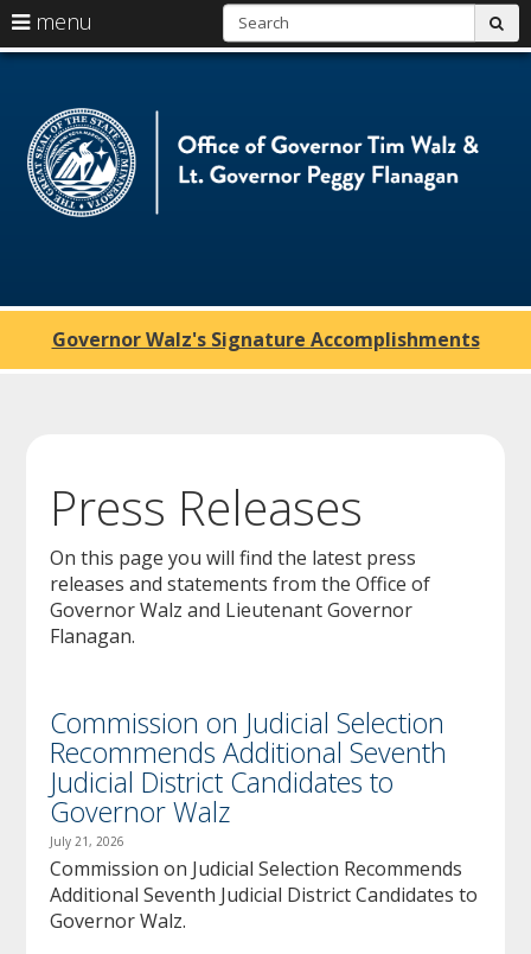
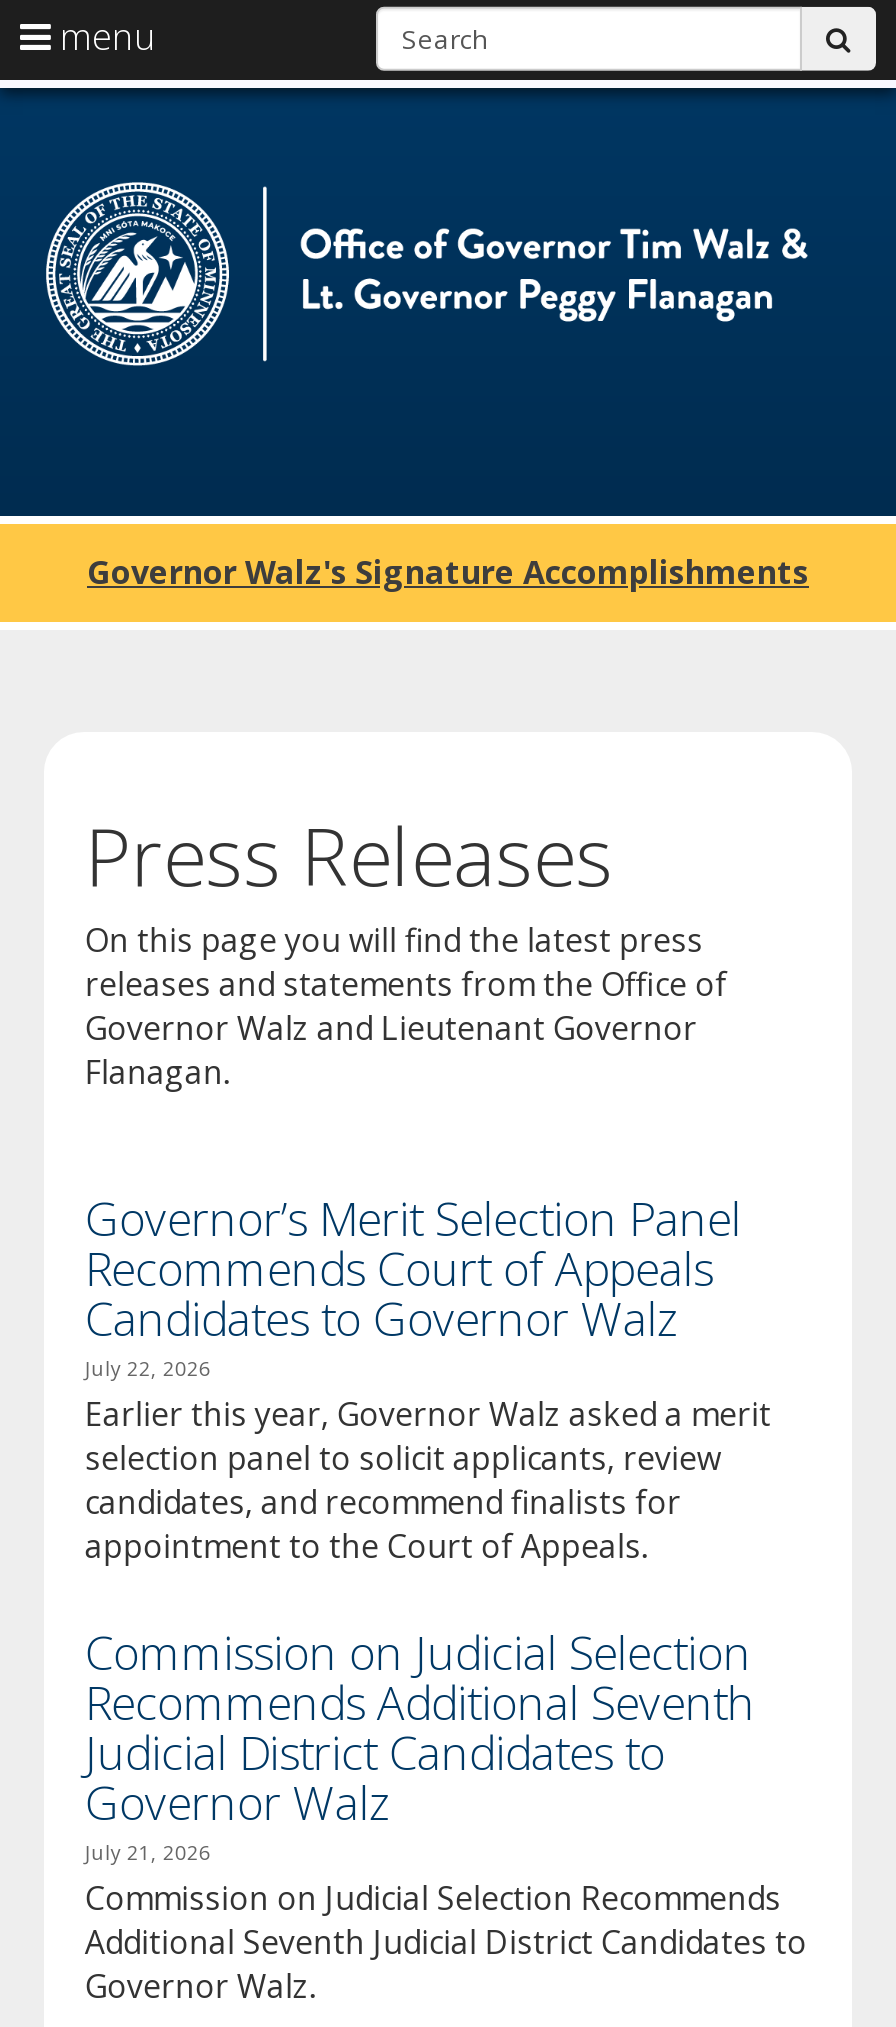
none -> [85,1185,771,1567] Governor’s Merit Selection Panel | Recommends Court of Appeals | Candidates to Governor Walz | July 22, 2026 | Earlier this year, Governor Walz asked a merit | selection panel to solicit applicants, review | candidates, and recommend finalists for | appointment to the Court of Appeals.

